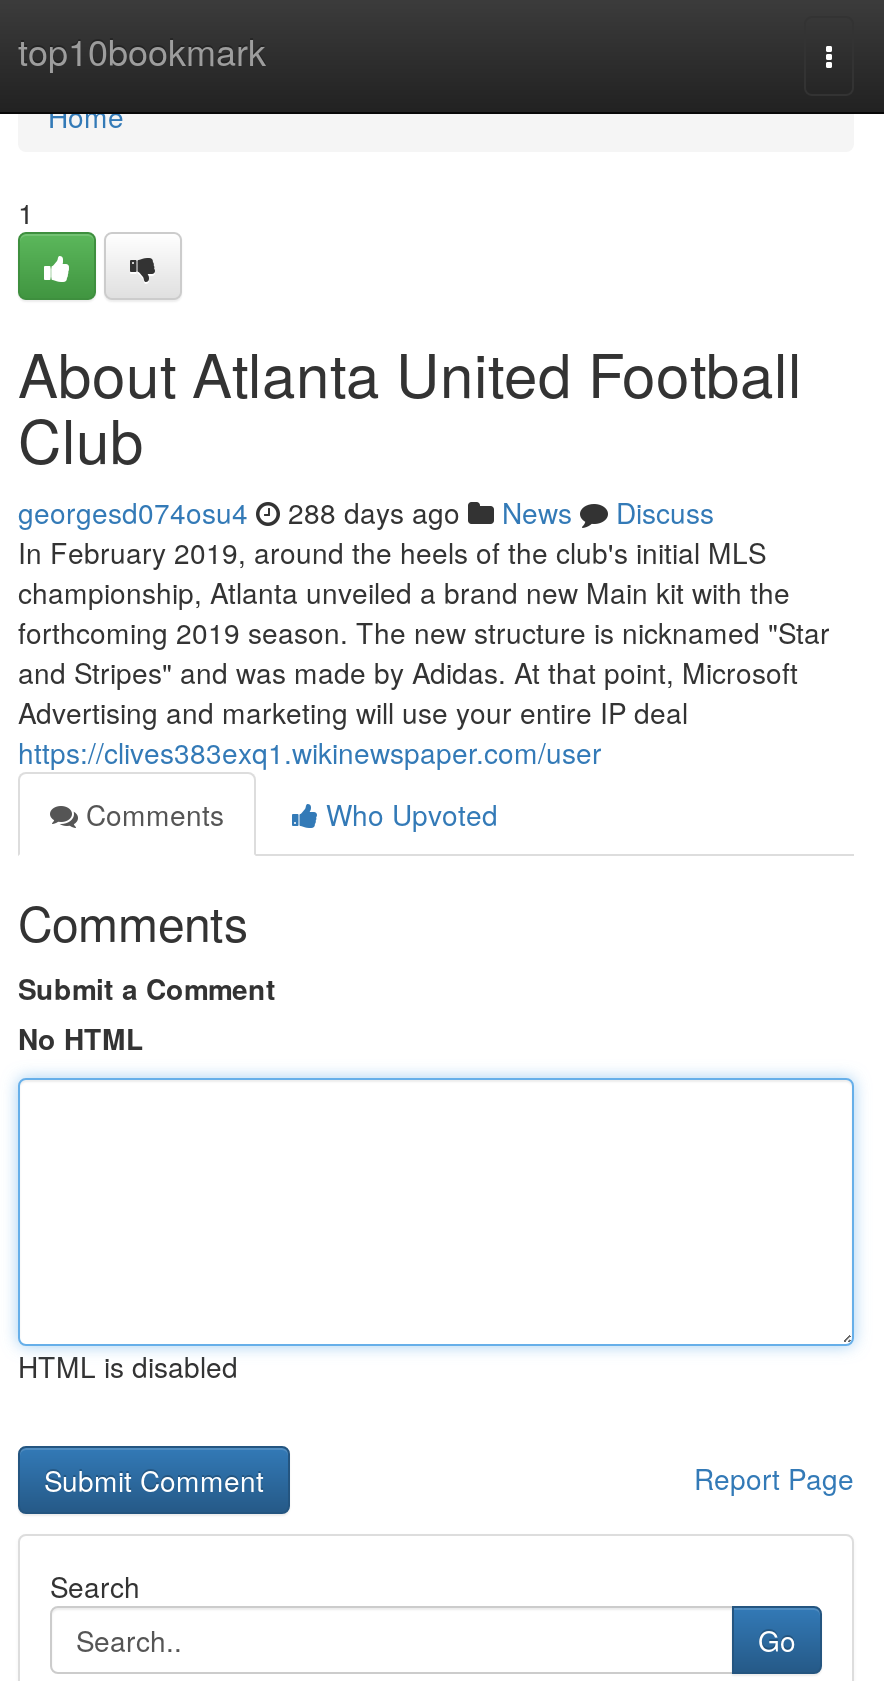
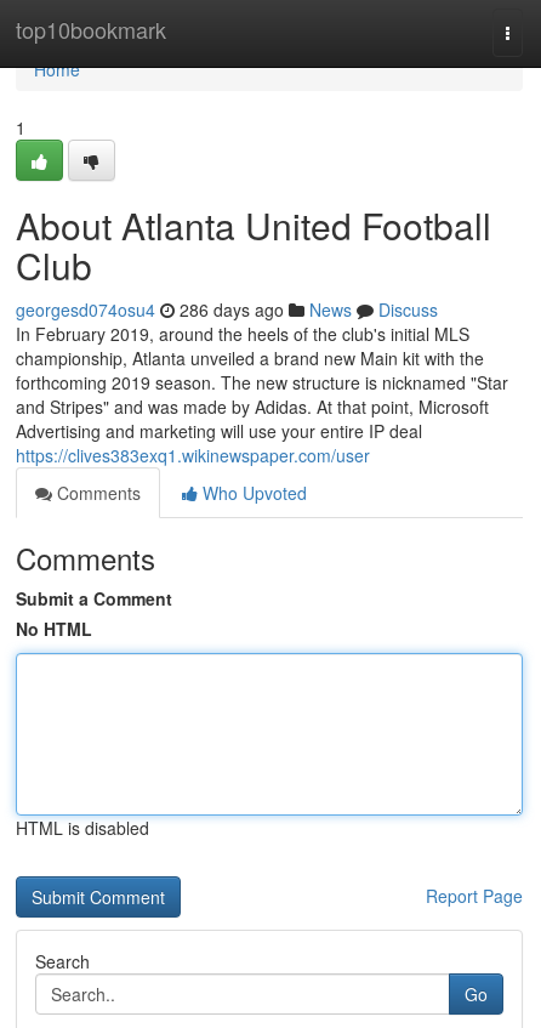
[18,492,714,532] georgesd074osu4 288 days ago News Discuss -> [16,297,438,322] georgesd074osu4 286 days ago News Discuss

